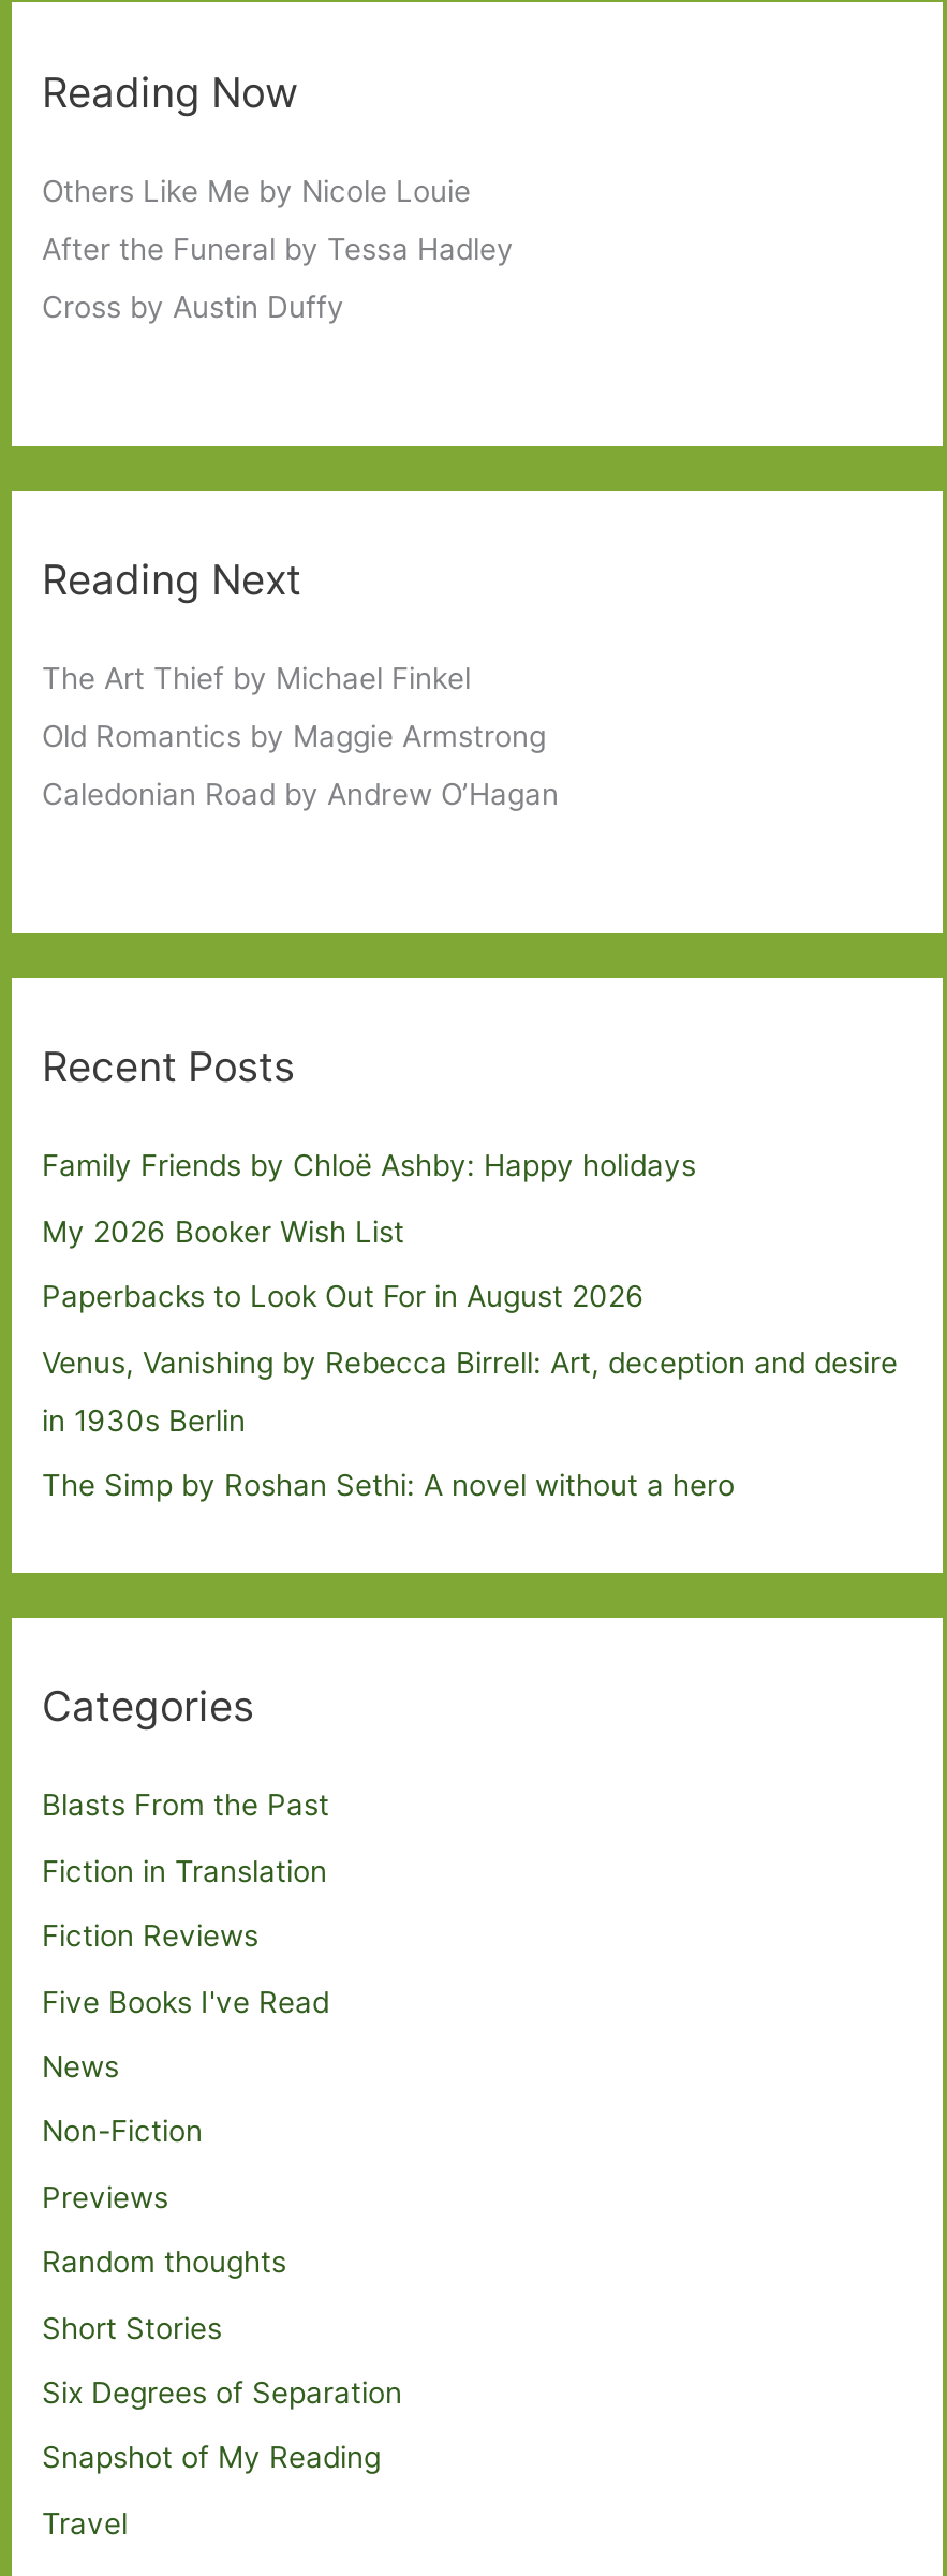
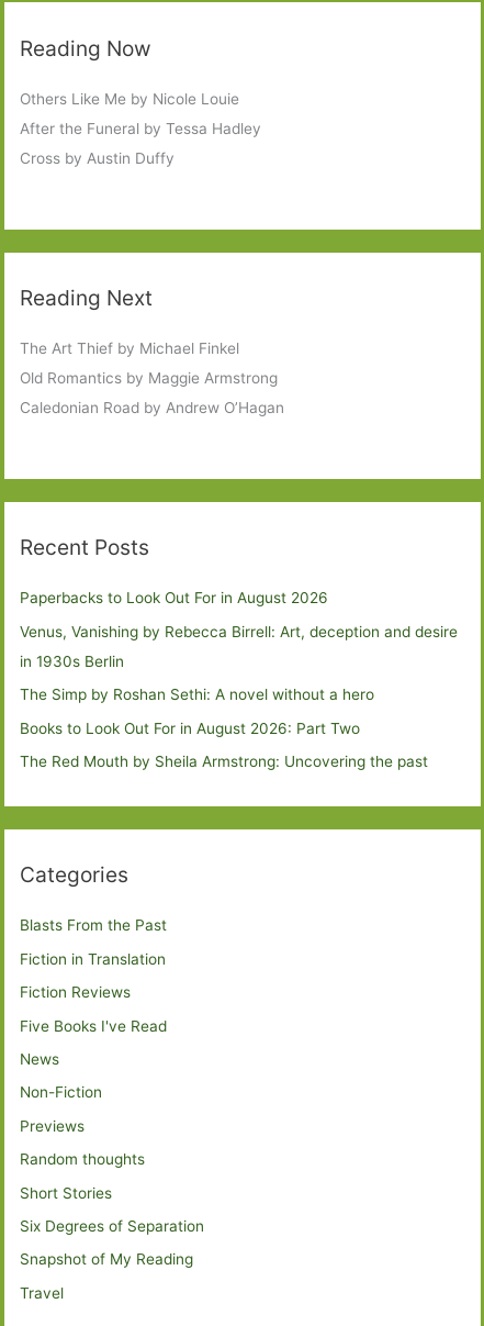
[42,1149,696,1248] Family Friends by Chloë Ashby: Happy holidays | My 2026 Booker Wish List -> none
moved [42,1279,898,1502] -> [20,589,458,703]: Paperbacks to Look Out For in August 2026 | Venus, Vanishing by Rebecca Birrell: Art, deception and desire | in 1930s Berlin | The Simp by Roshan Sethi: A novel without a hero
none -> [20,719,428,770] Books to Look Out For in August 2026: Part Two | The Red Mouth by Sheila Armstrong: Uncovering the past

